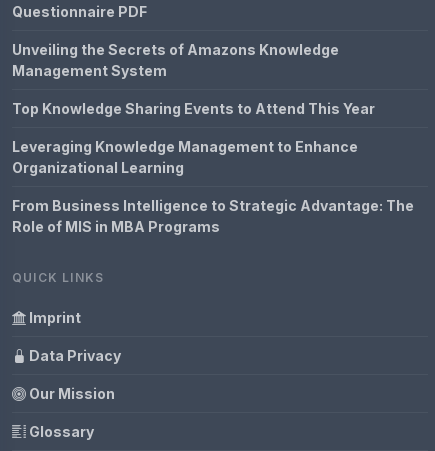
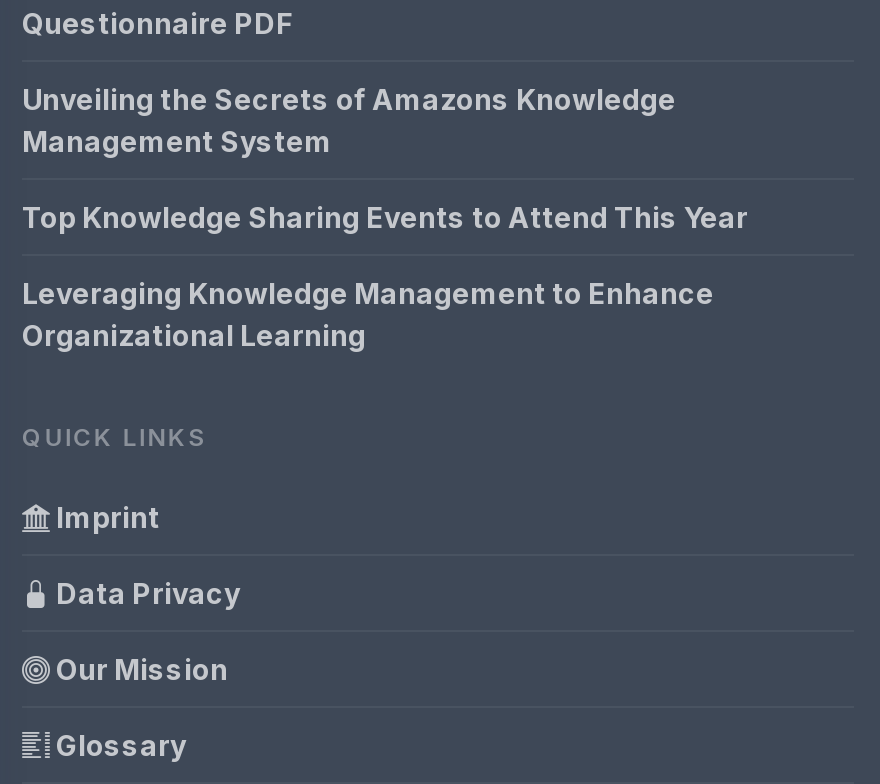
[12,197,414,235] From Business Intelligence to Strategic Advantage: The | Role of MIS in MBA Programs -> none

